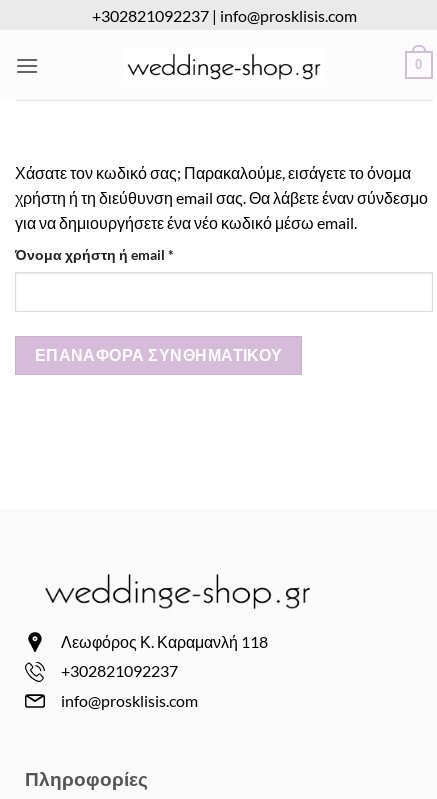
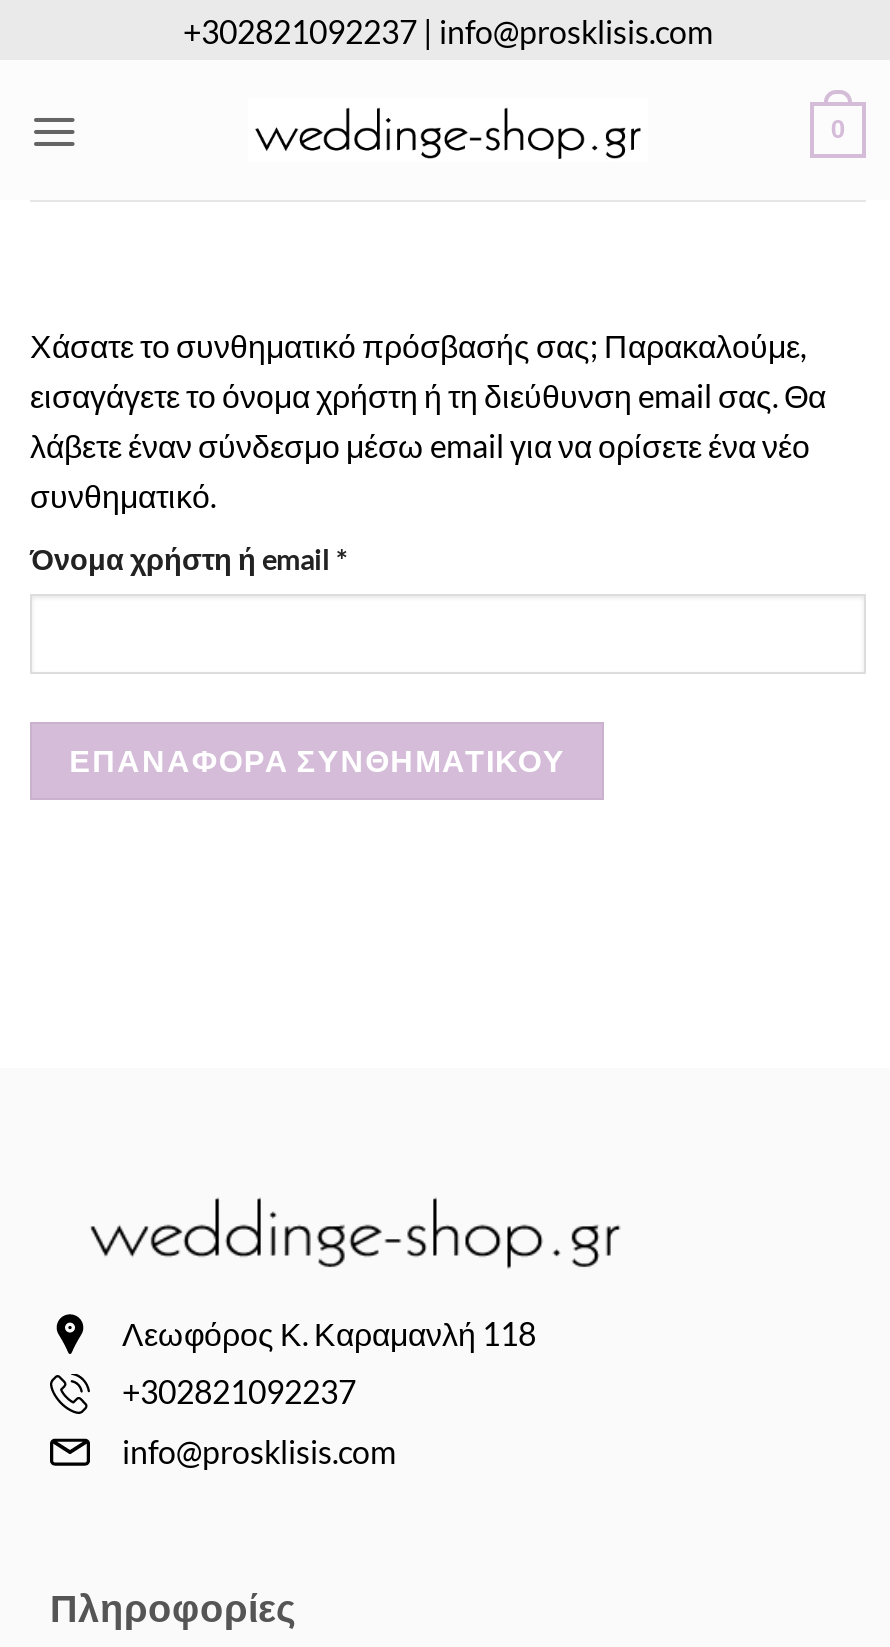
[15,163,428,232] Χάσατε τον κωδικό σας; Παρακαλούμε, εισάγετε το όνομα | χρήστη ή τη διεύθυνση email σας. Θα λάβετε έναν σύνδεσμο | για να δημιουργήσετε ένα νέο κωδικό μέσω email. -> [30,326,826,514] Χάσατε το συνθηματικό πρόσβασής σας; Παρακαλούμε, | εισαγάγετε το όνομα χρήστη ή τη διεύθυνση email σας. Θα | λάβετε έναν σύνδεσμο μέσω email για να ορίσετε ένα νέο | συνθηματικό.

